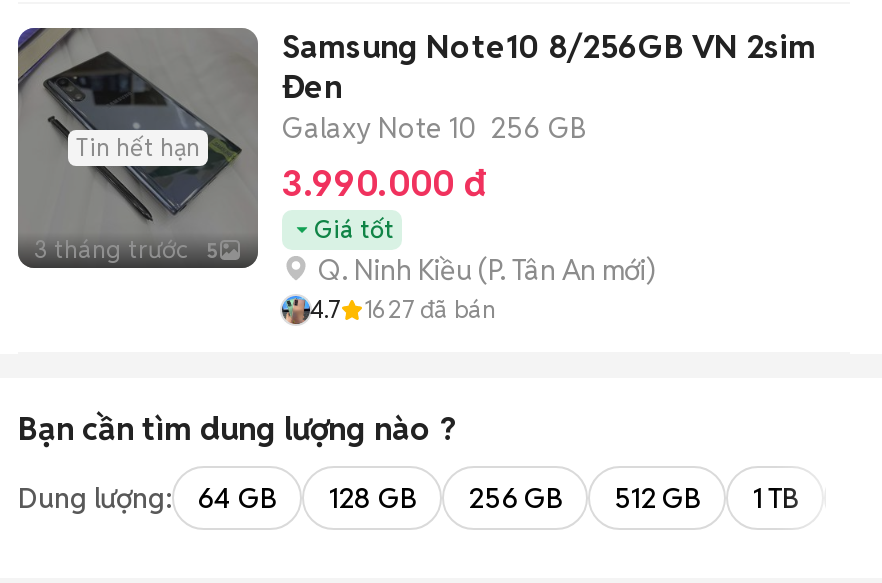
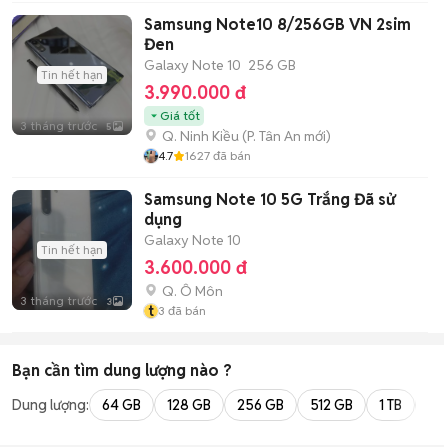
none -> [11,189,133,310] [image] | Tin hết hạn | 3 tháng trước | 3
none -> [144,189,395,319] Samsung Note 10 5G Trắng Đã sử | dụng | Galaxy Note 10 | 3.600.000 đ | Q. Ô Môn | t 3 đã bán

